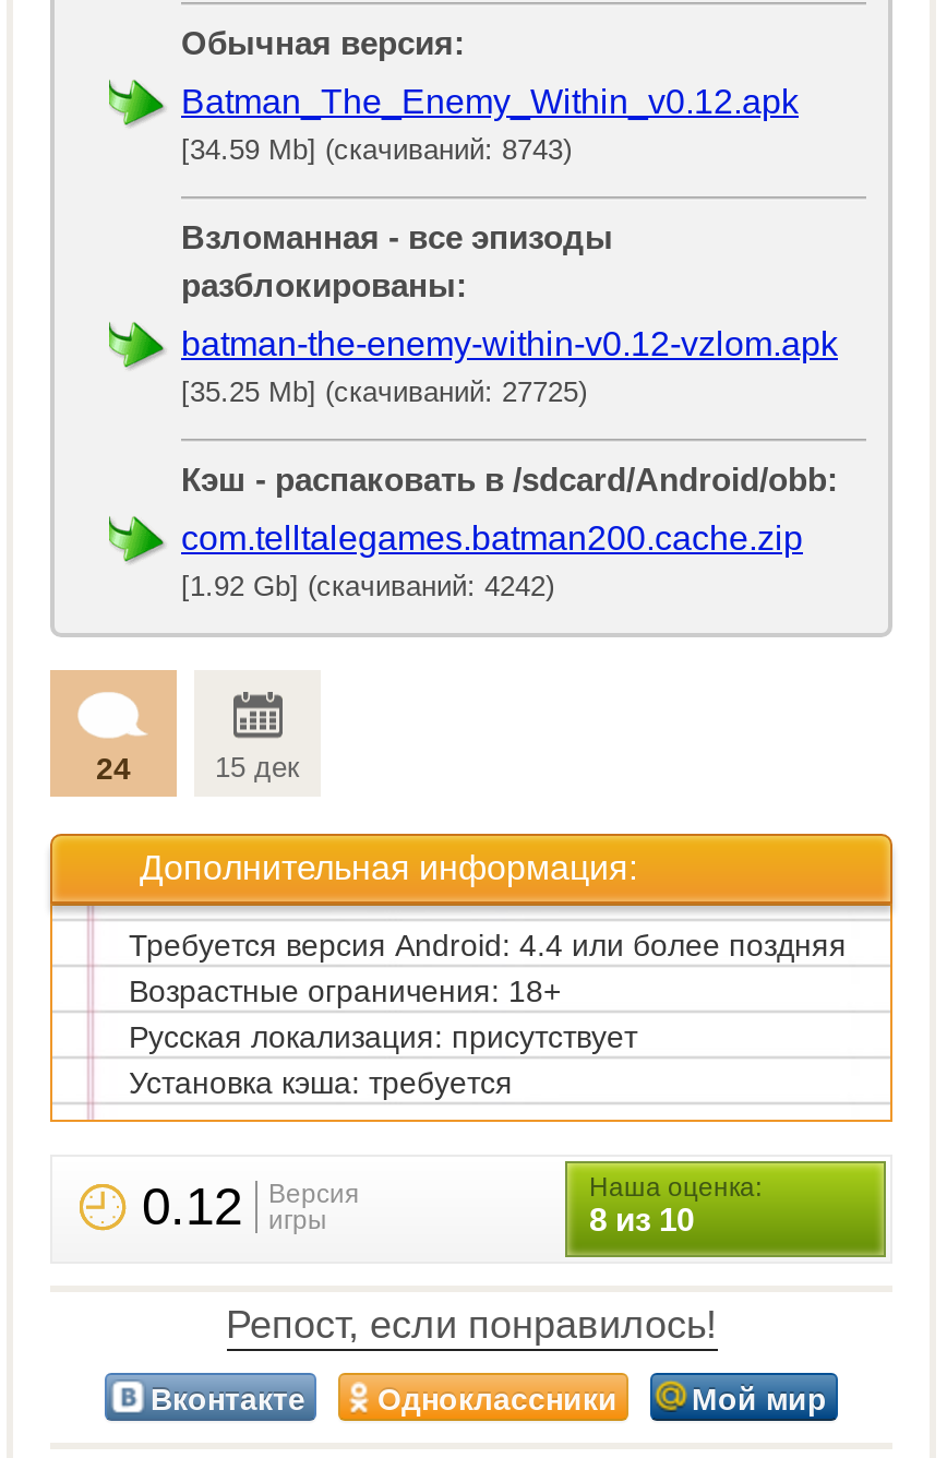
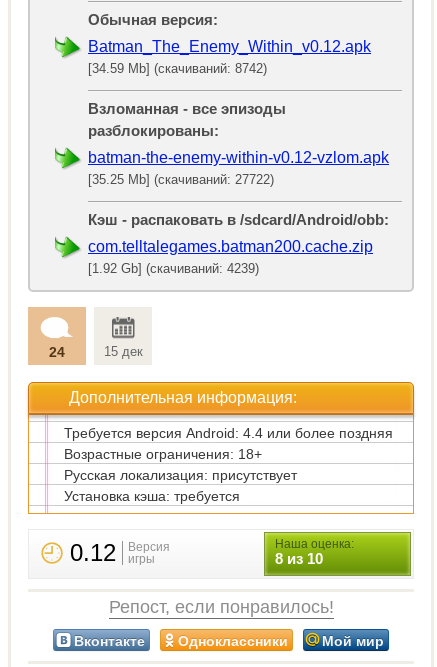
[181,133,572,166] [34.59 Mb] (скачиваний: 8743) -> [88,61,267,76] [34.59 Mb] (скачиваний: 8742)
[181,376,587,408] [35.25 Mb] (скачиваний: 27725) -> [88,172,274,187] [35.25 Mb] (скачиваний: 27722)
[181,570,554,603] [1.92 Gb] (скачиваний: 4242) -> [88,261,259,276] [1.92 Gb] (скачиваний: 4239)

